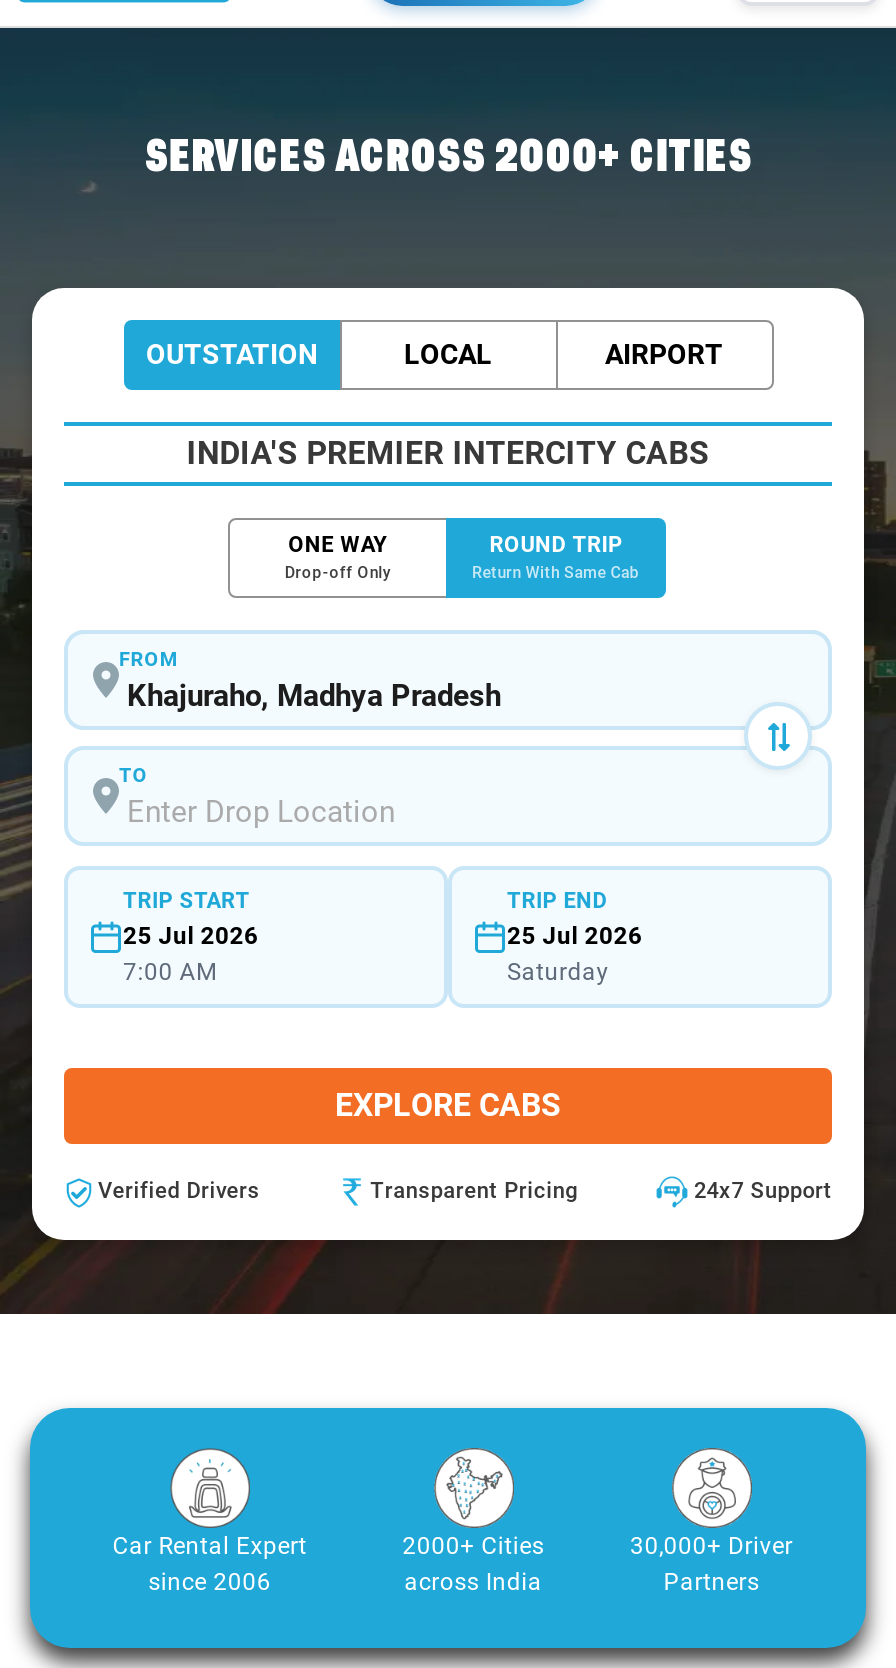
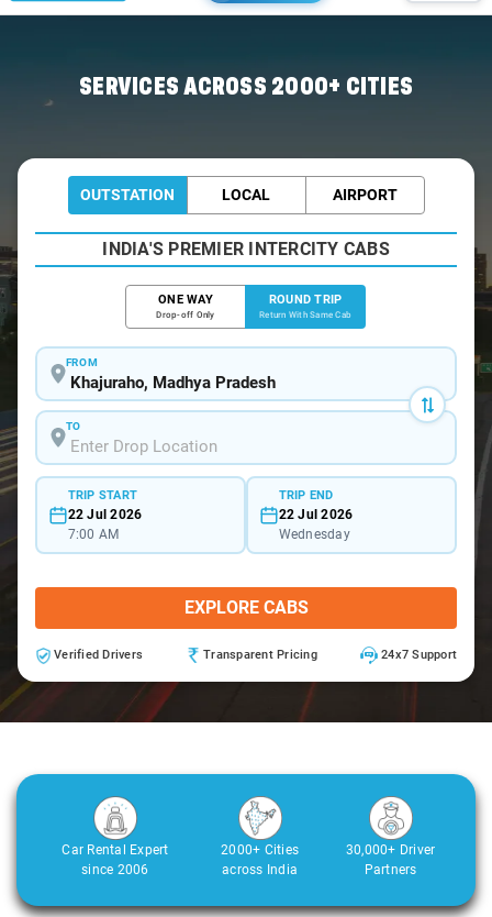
[123,921,258,949] 25 Jul 2026 -> [68,506,142,522] 22 Jul 2026
[507,921,642,985] 25 Jul 2026 | Saturday -> [278,506,353,542] 22 Jul 2026 | Wednesday

